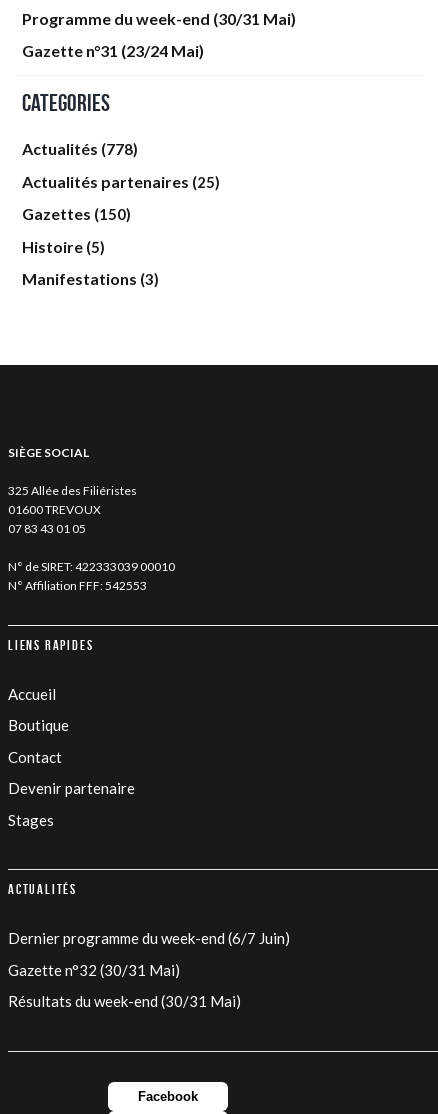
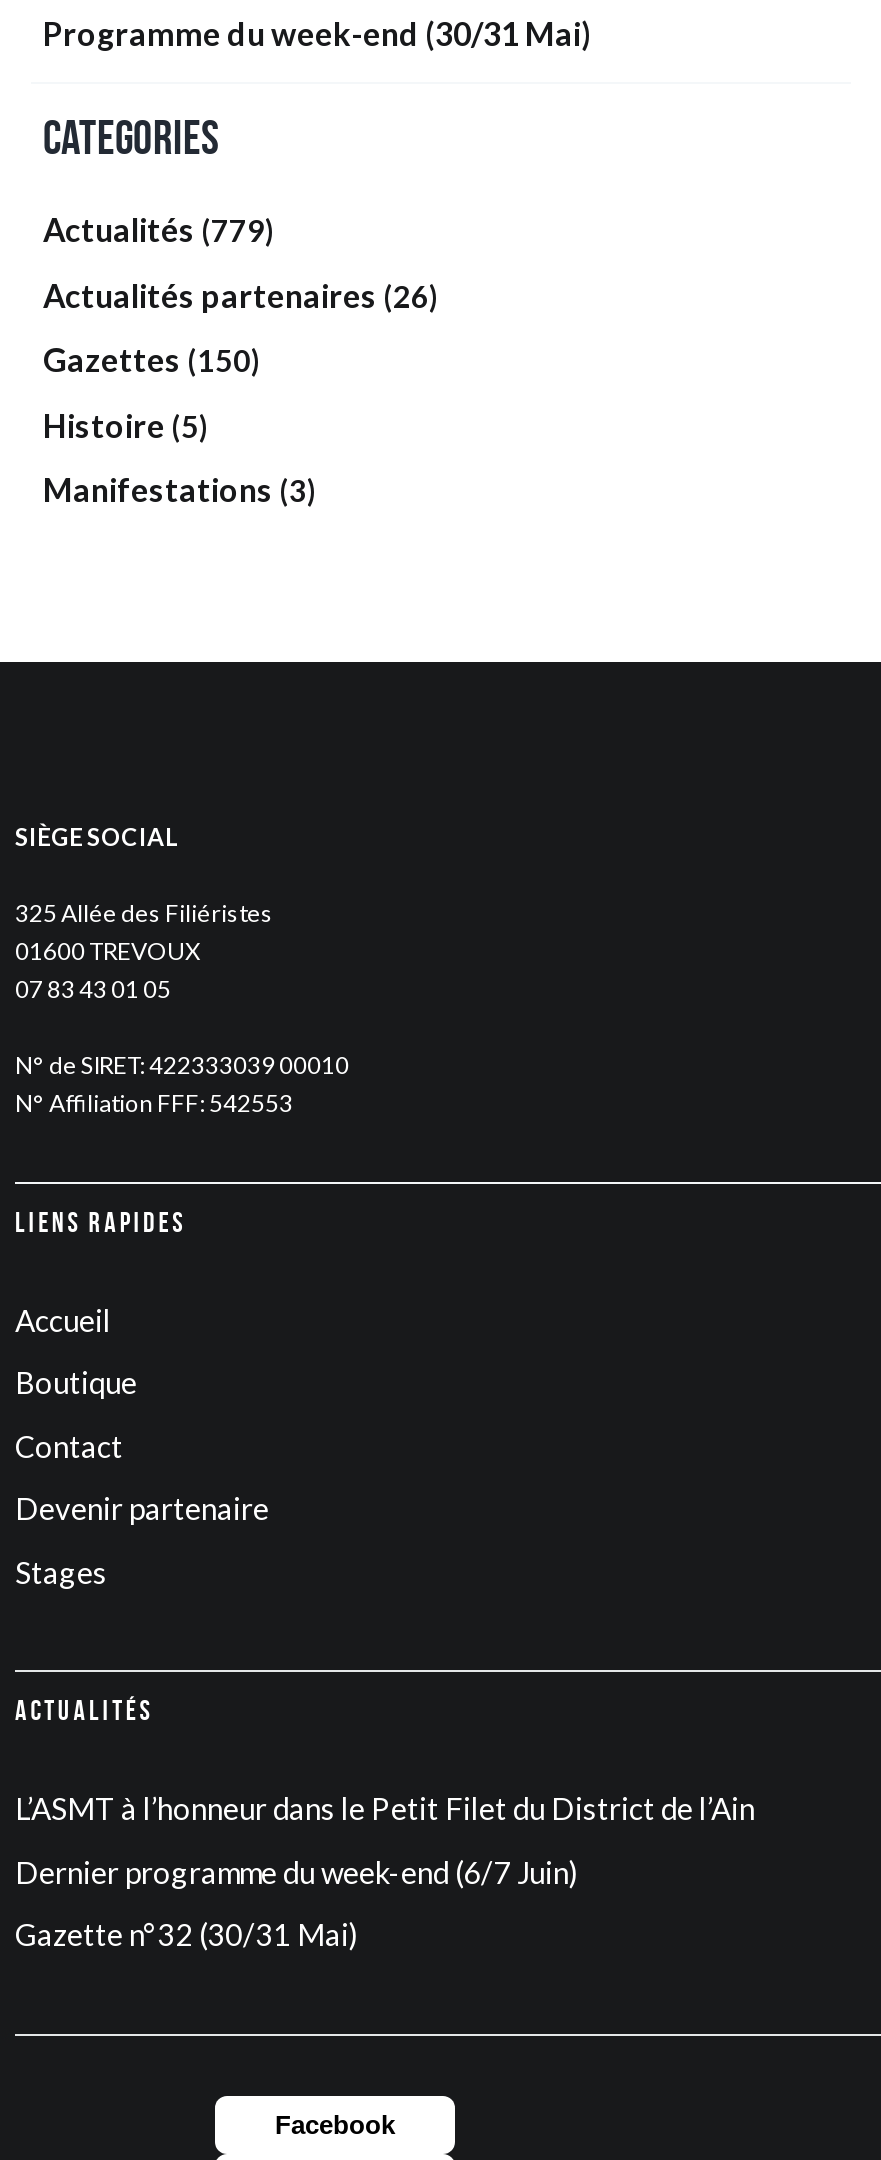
[22,41,204,60] Gazette n°31 (23/24 Mai) -> none
[22,139,138,158] Actualités (778) -> [43,210,275,248] Actualités (779)
[22,171,220,190] Actualités partenaires (25) -> [43,275,439,313] Actualités partenaires (26)
none -> [15,1790,755,1826] L’ASMT à l’honneur dans le Petit Filet du District de l’Ain
[8,992,241,1010] Résultats du week-end (30/31 Mai) -> none

